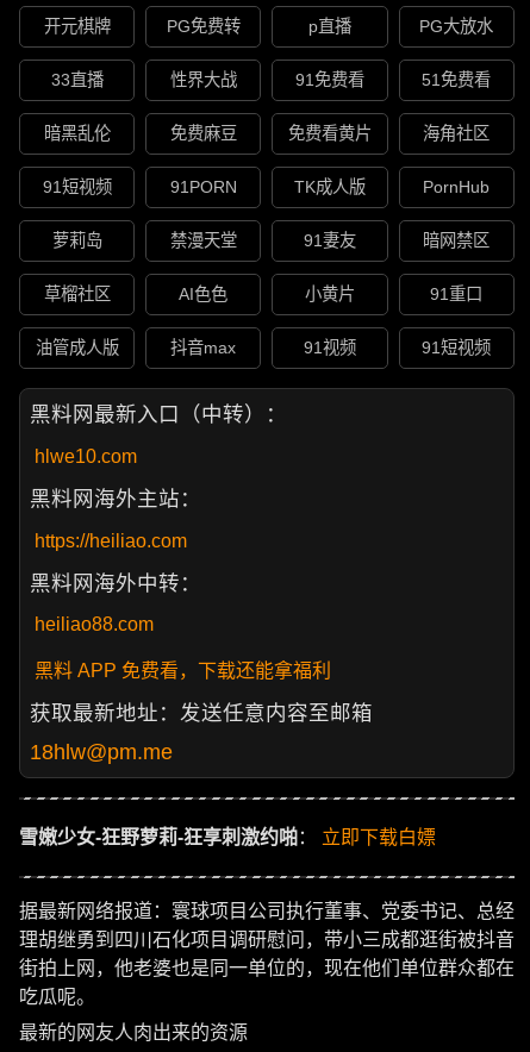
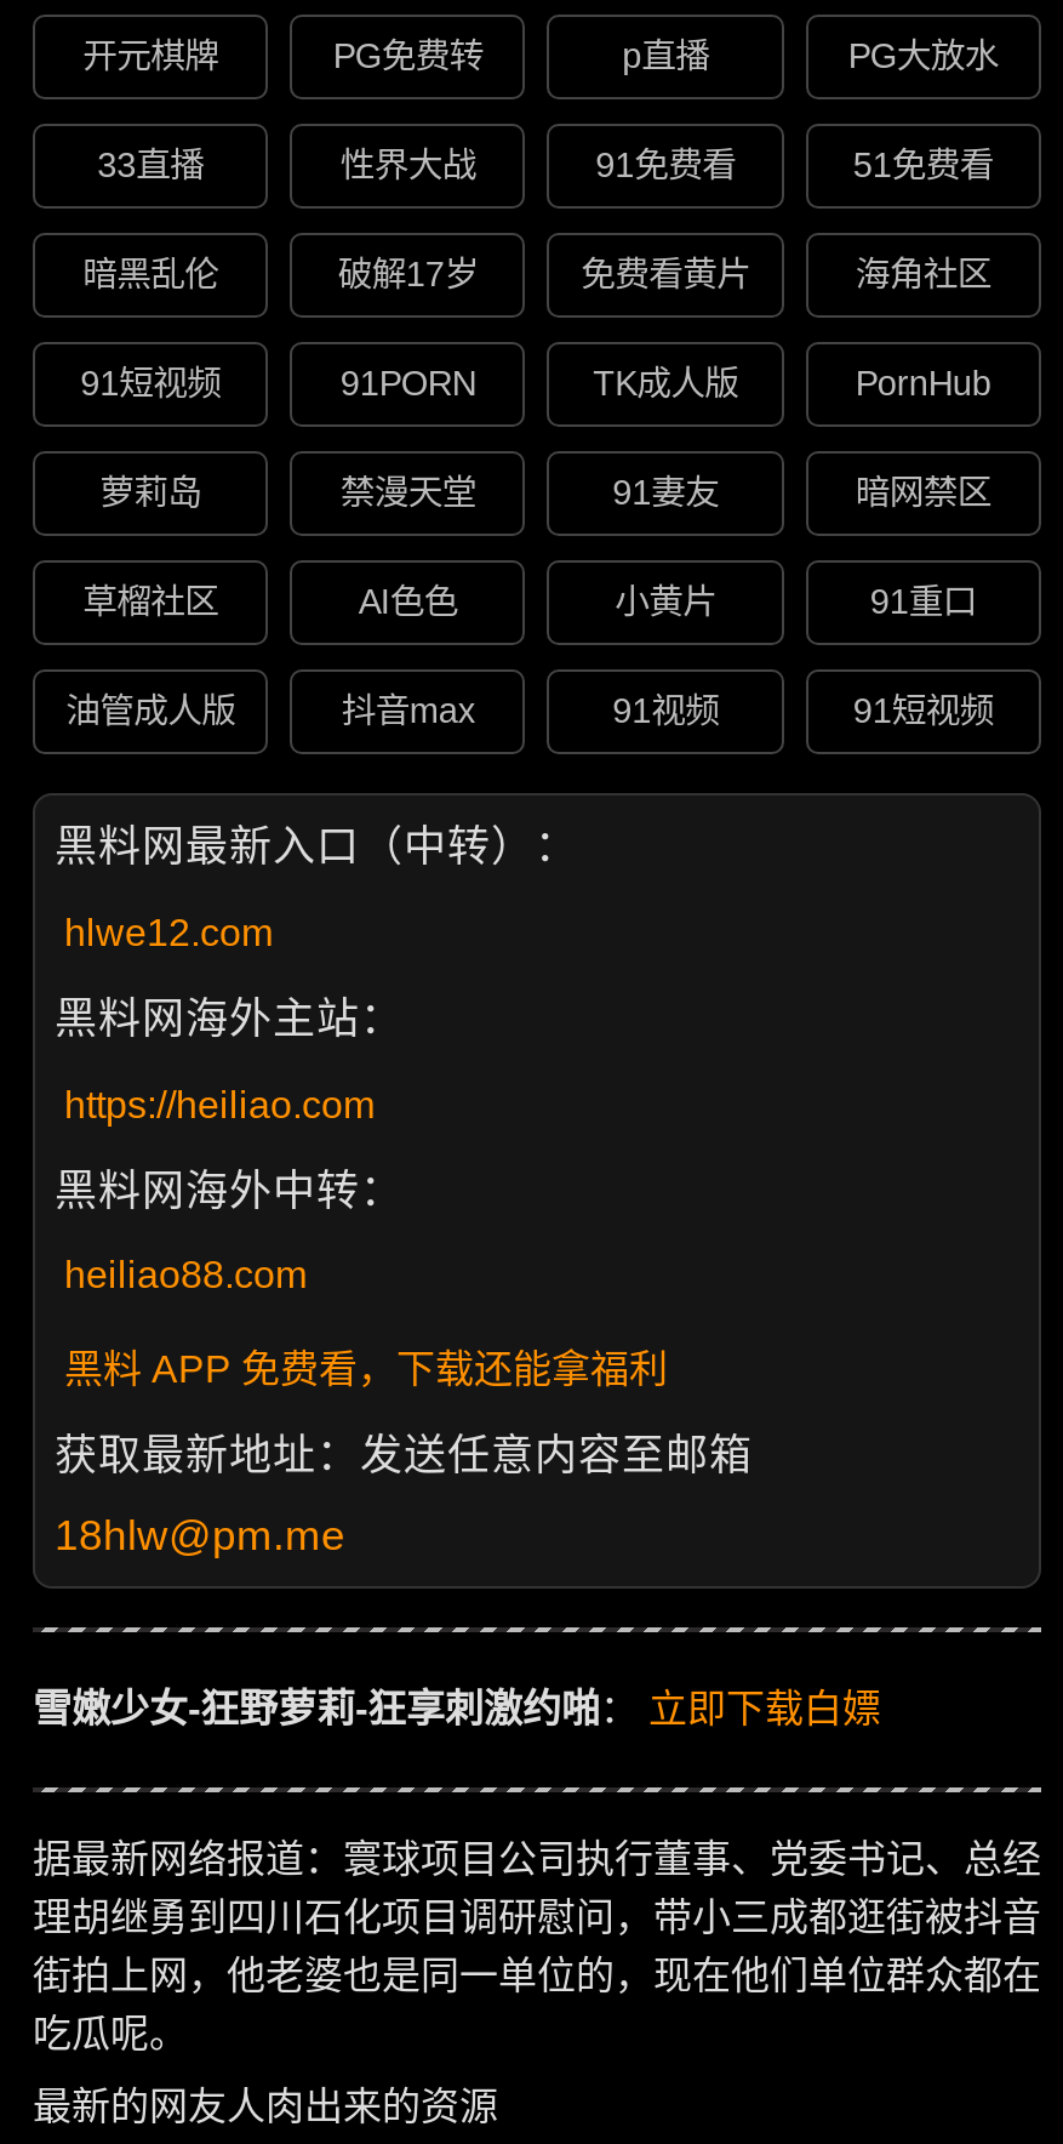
[170,124,237,143] 免费麻豆 -> [338,256,478,294] 破解17岁
[35,446,137,466] hlwe10.com -> [64,911,273,953] hlwe12.com

